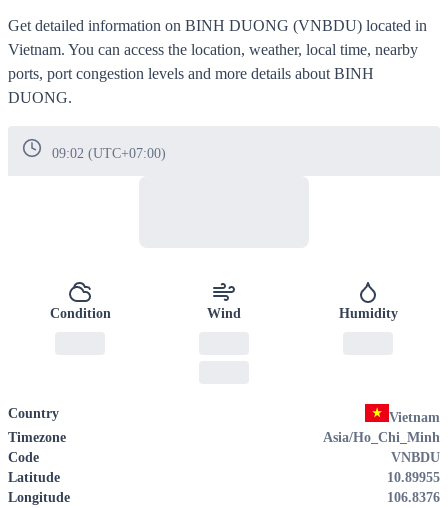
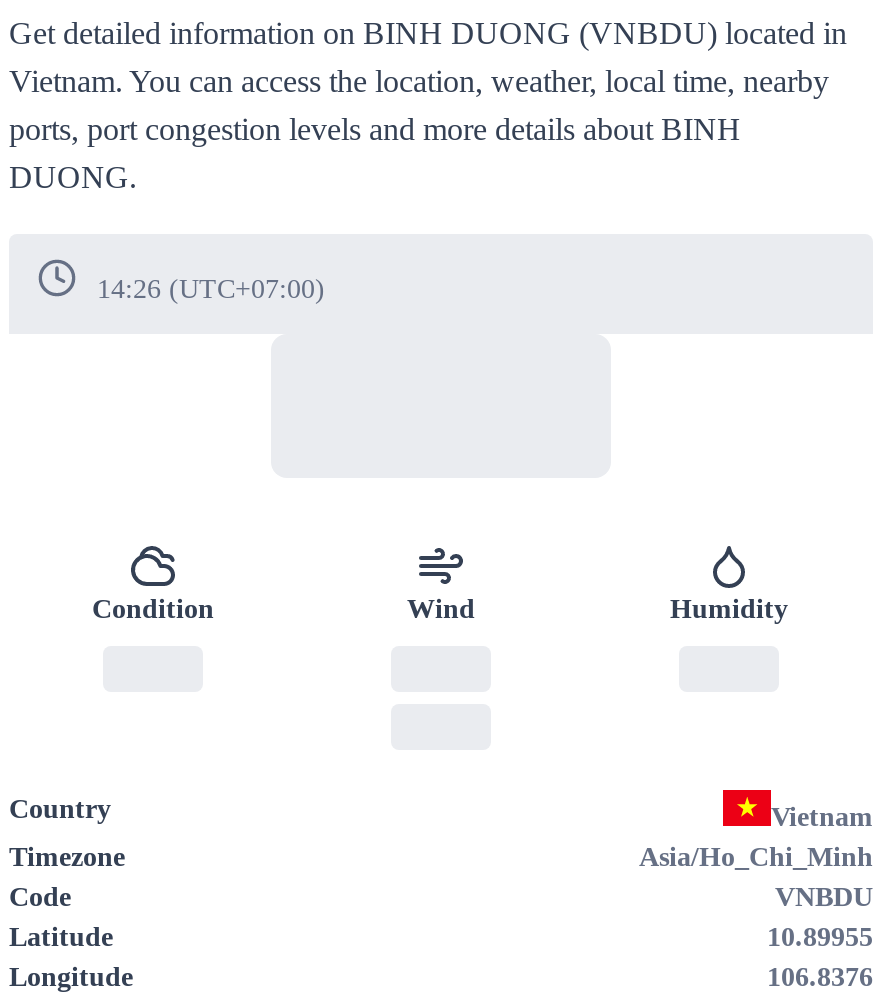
[52,146,166,161] 09:02 (UTC+07:00) -> [97,274,325,304] 14:26 (UTC+07:00)

